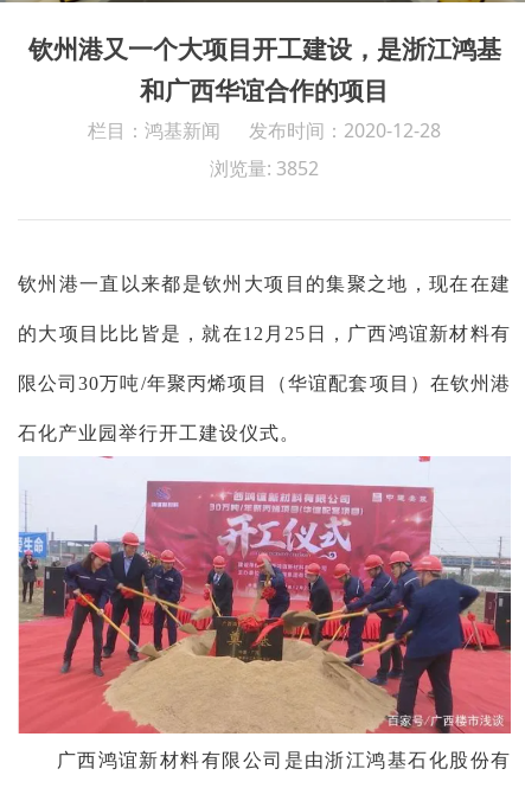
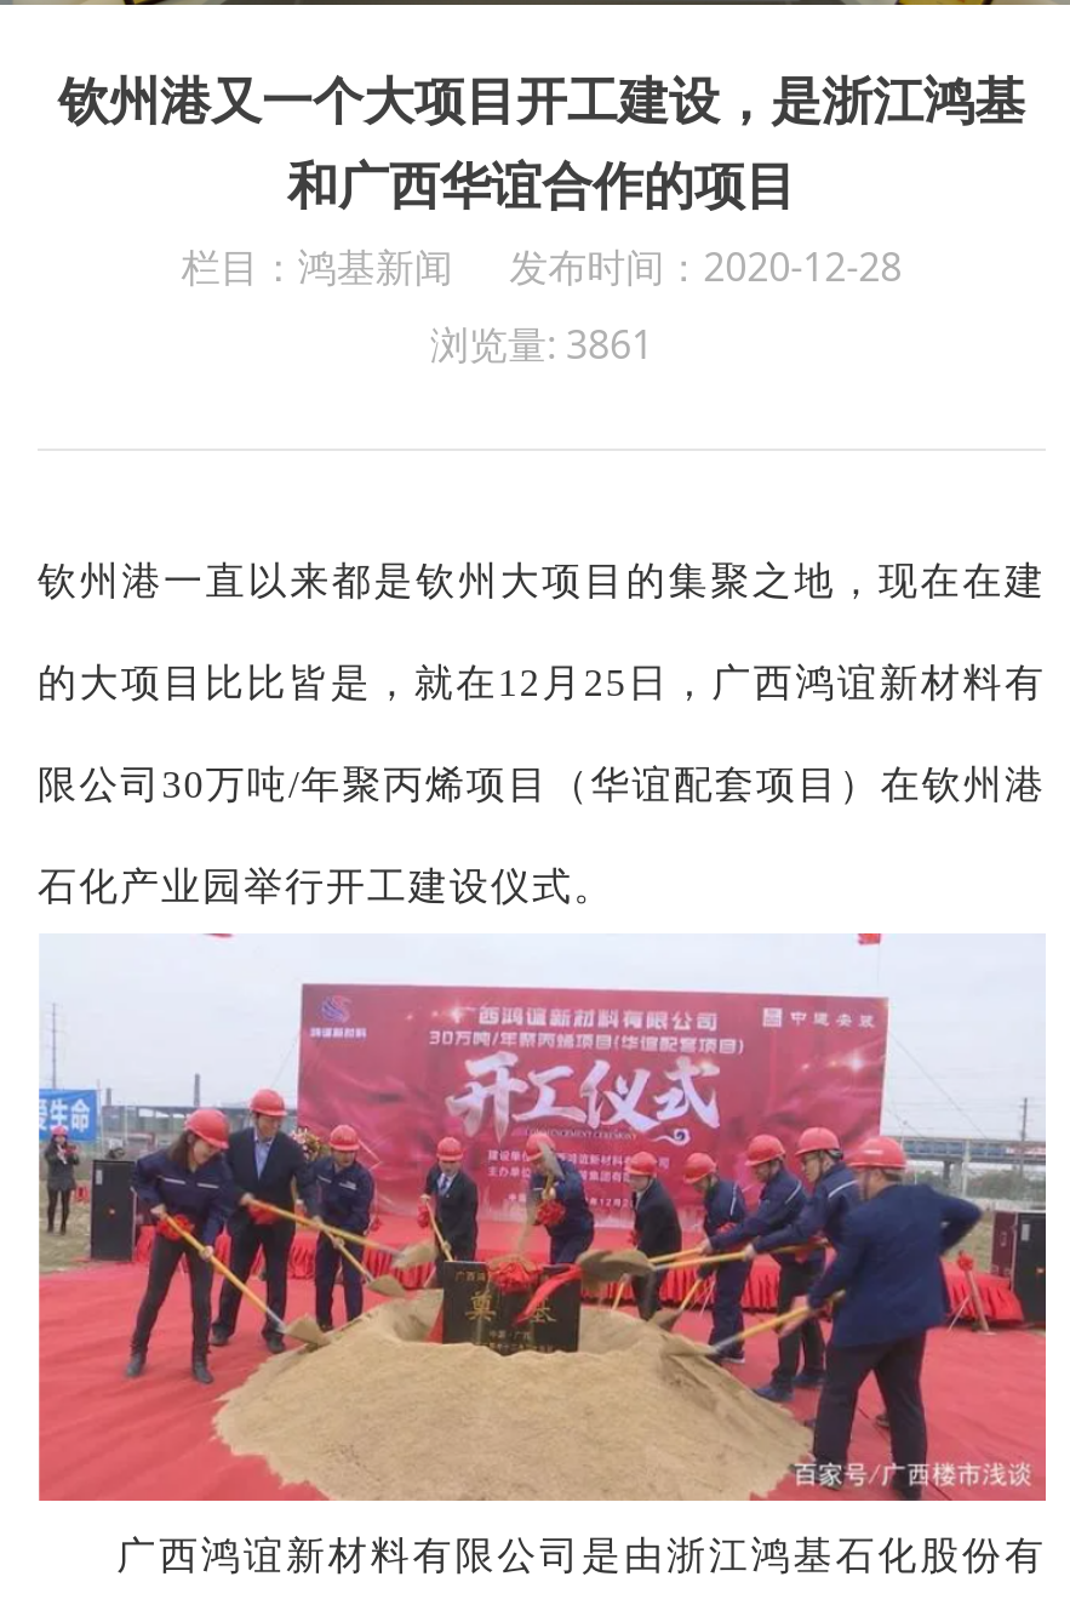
[210,155,319,182] 浏览量: 3852 -> [430,318,653,371] 浏览量: 3861

